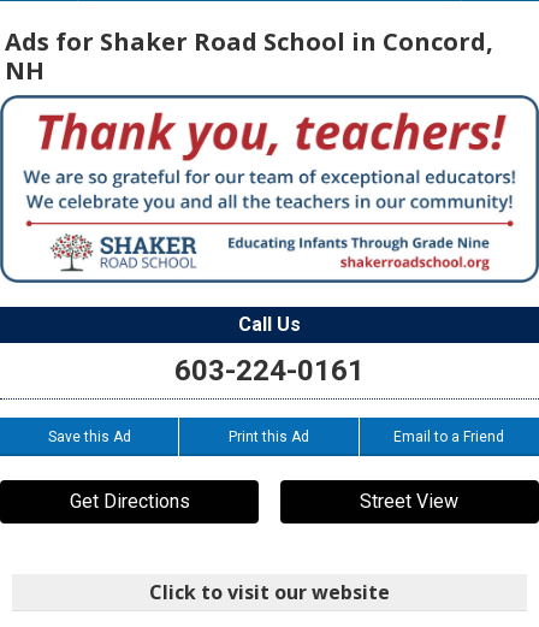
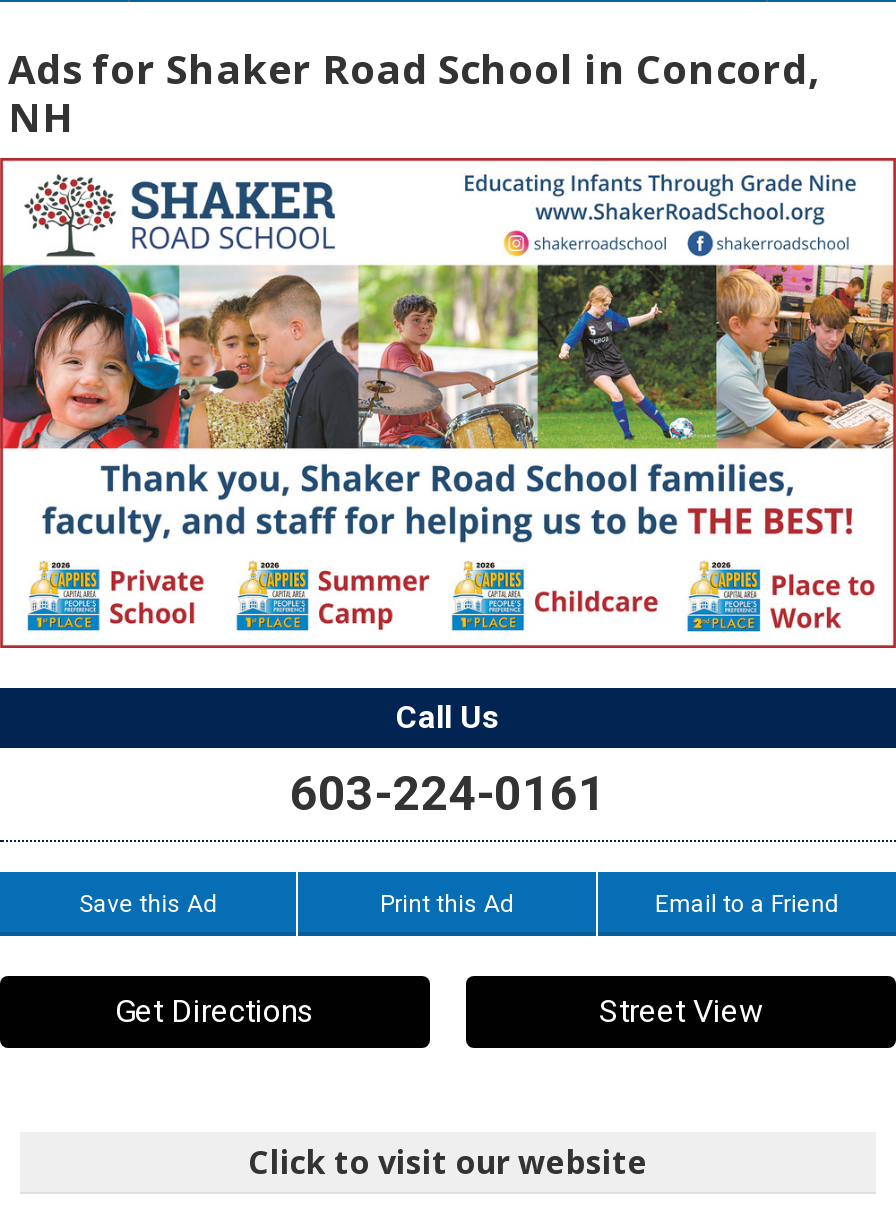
[4,94,535,284] [image] -> [6,156,890,650] [image]

